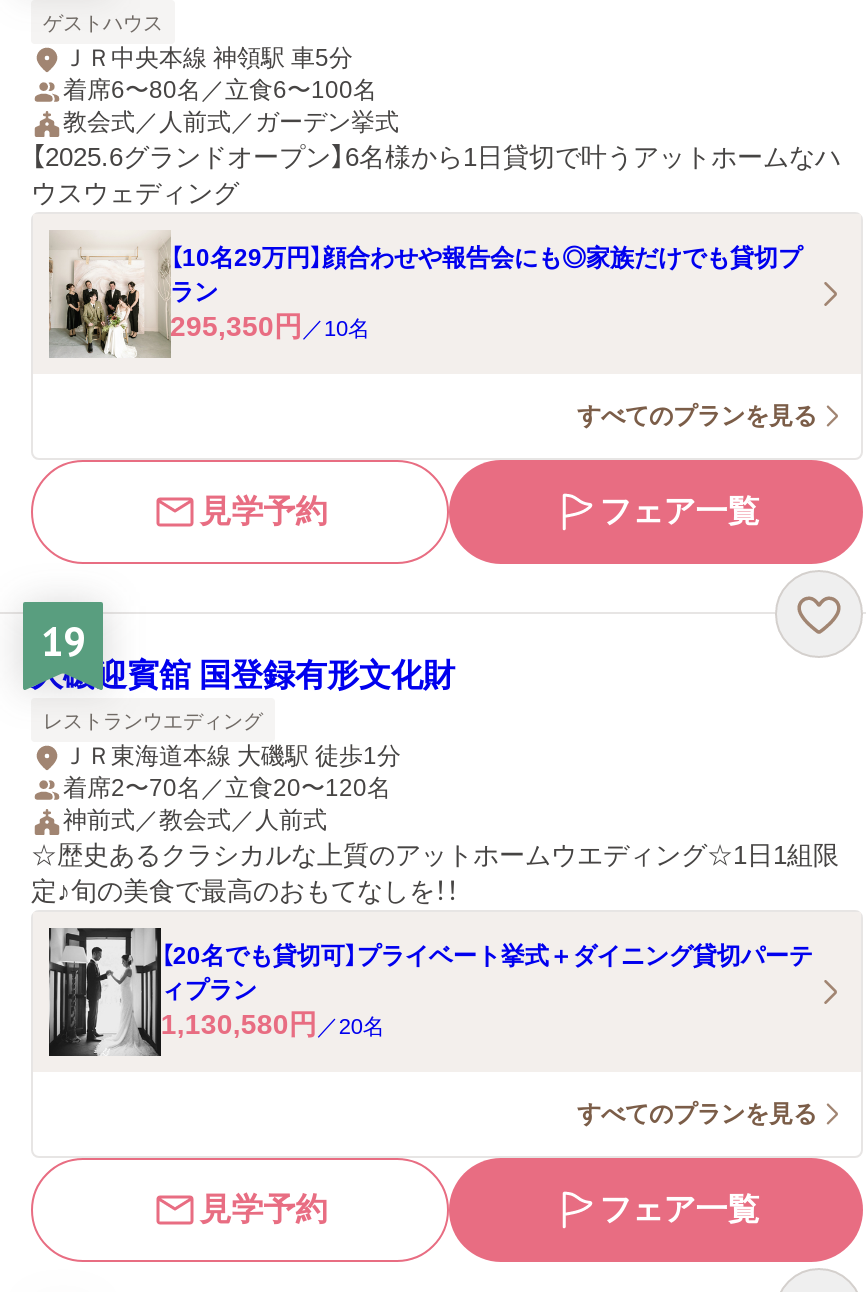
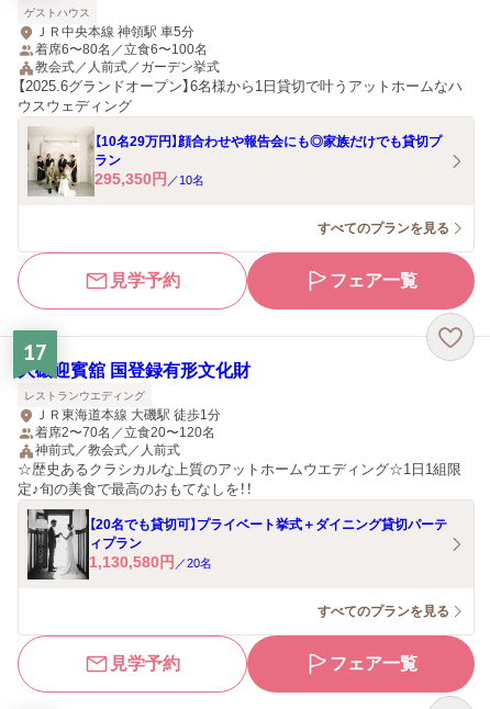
[41,616,85,668] 19 -> [23,338,47,367] 17

